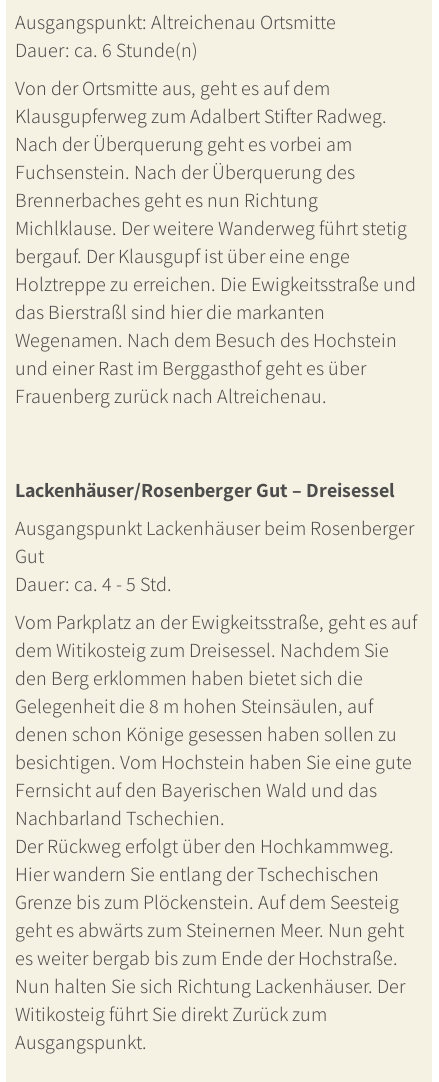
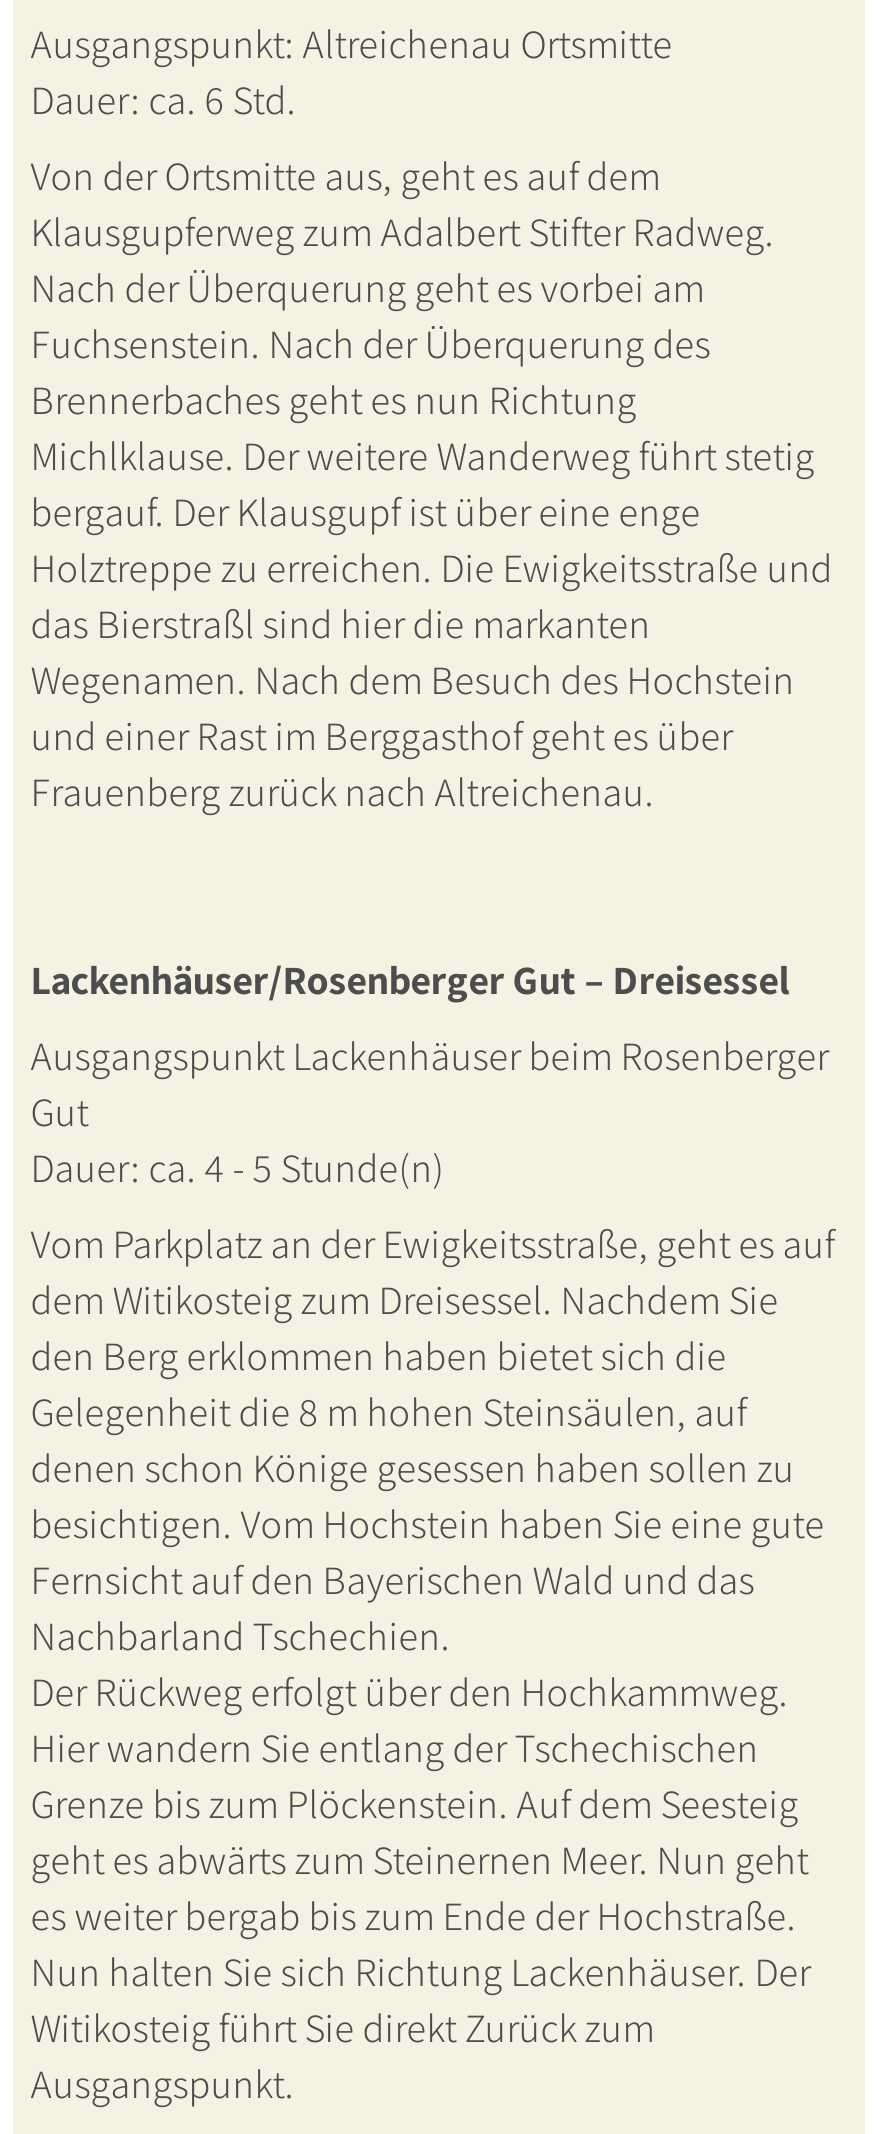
[15,37,198,63] Dauer: ca. 6 Stunde(n) -> [30,74,296,126] Dauer: ca. 6 Std.
[15,571,172,597] Dauer: ca. 4 - 5 Std. -> [30,1142,444,1194] Dauer: ca. 4 - 5 Stunde(n)

